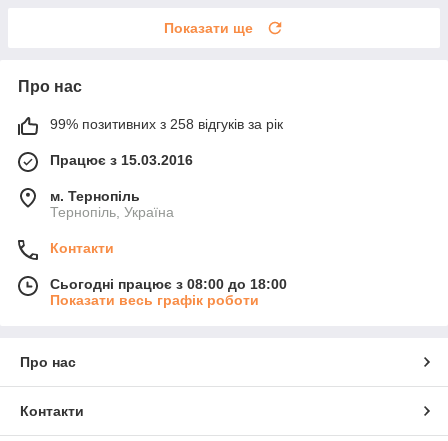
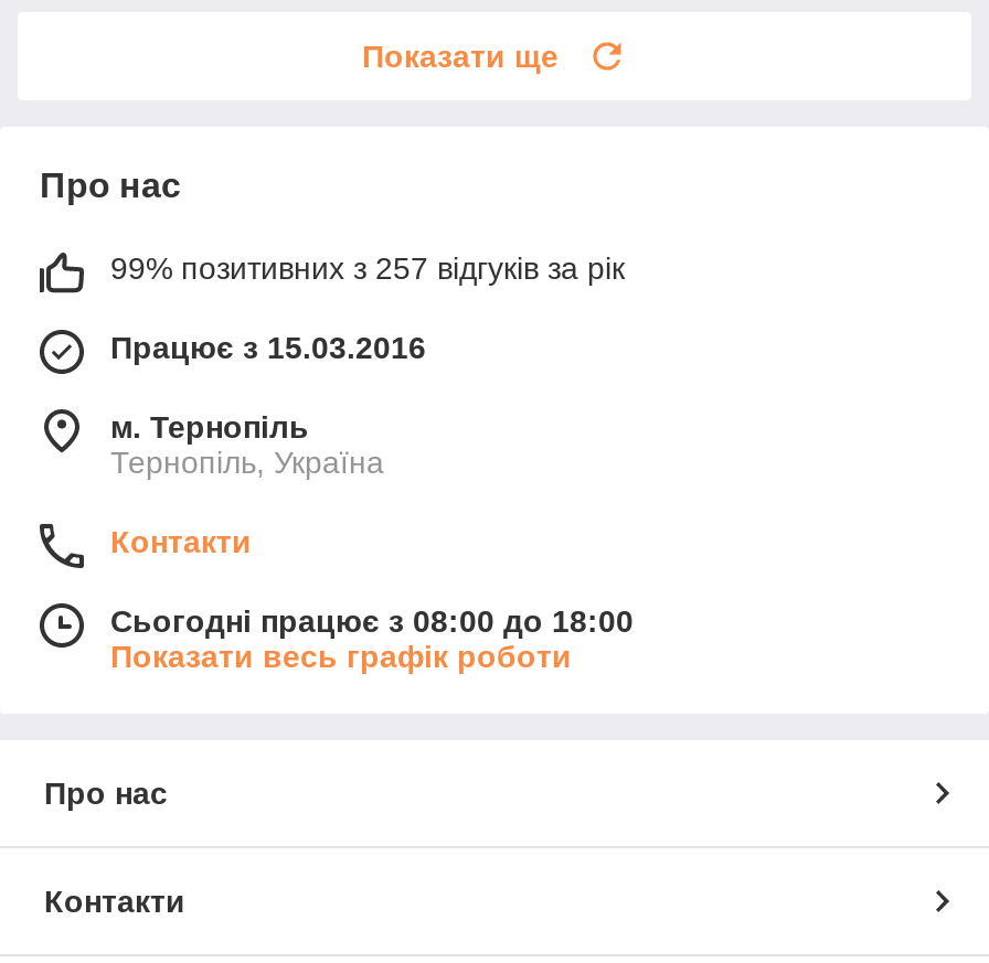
[50,116,283,132] 99% позитивних з 258 відгуків за рік -> [110,250,625,285] 99% позитивних з 257 відгуків за рік

